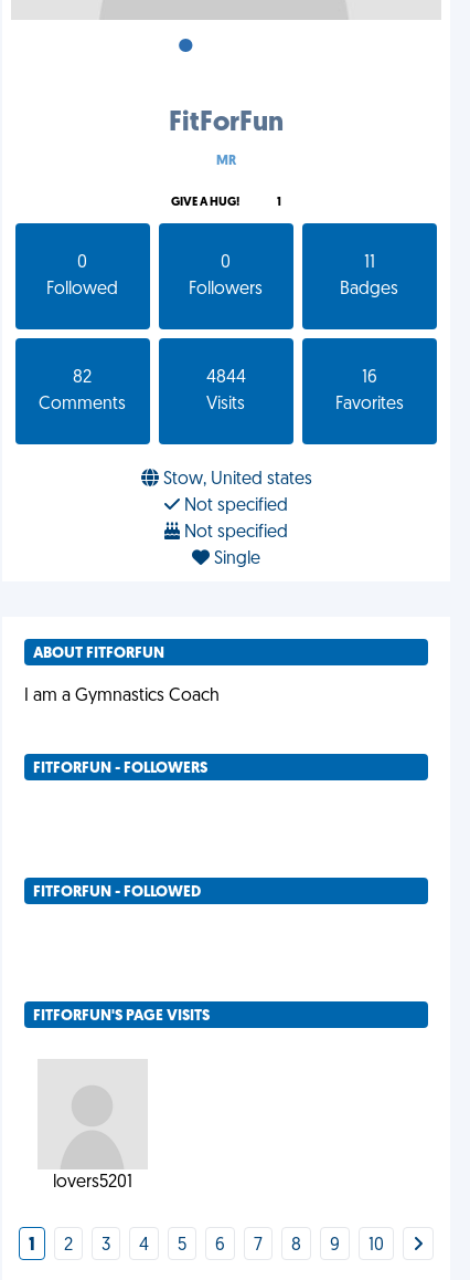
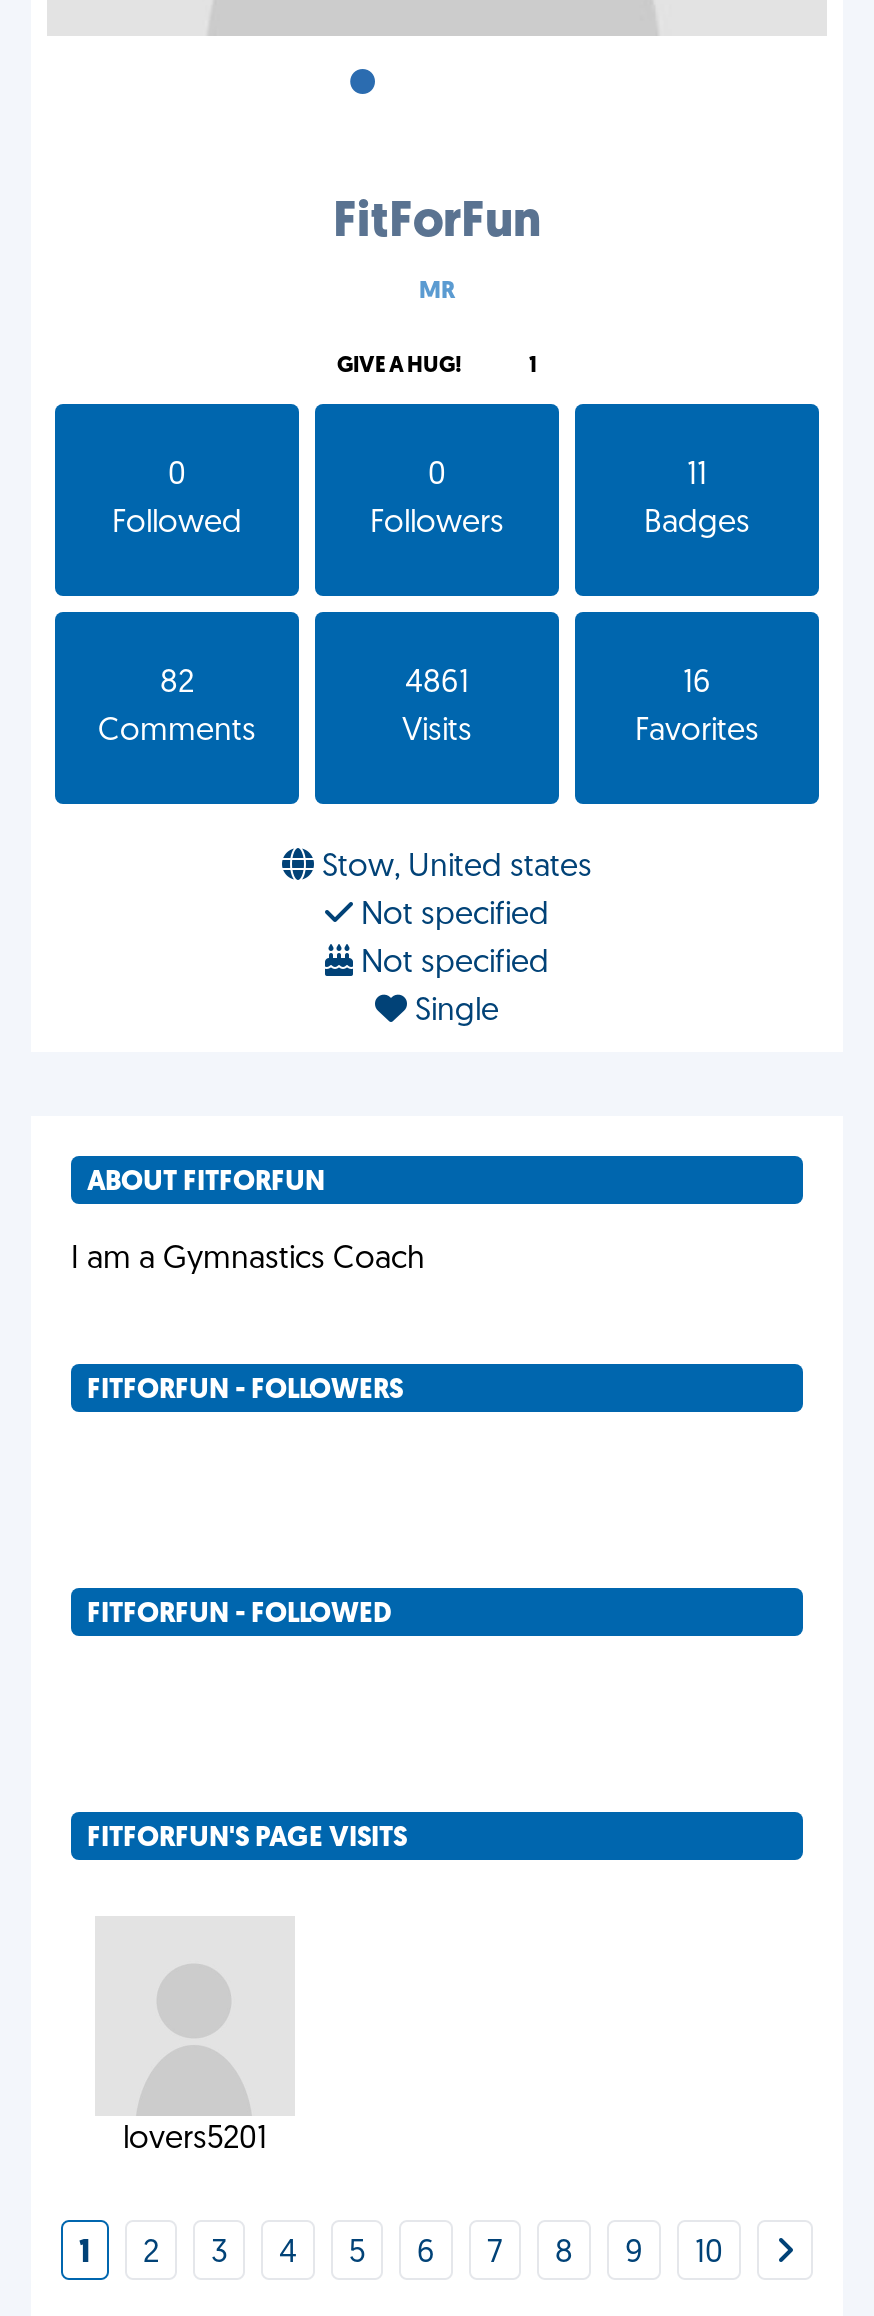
[206,369,246,387] 4844 -> [405,668,469,700] 4861

